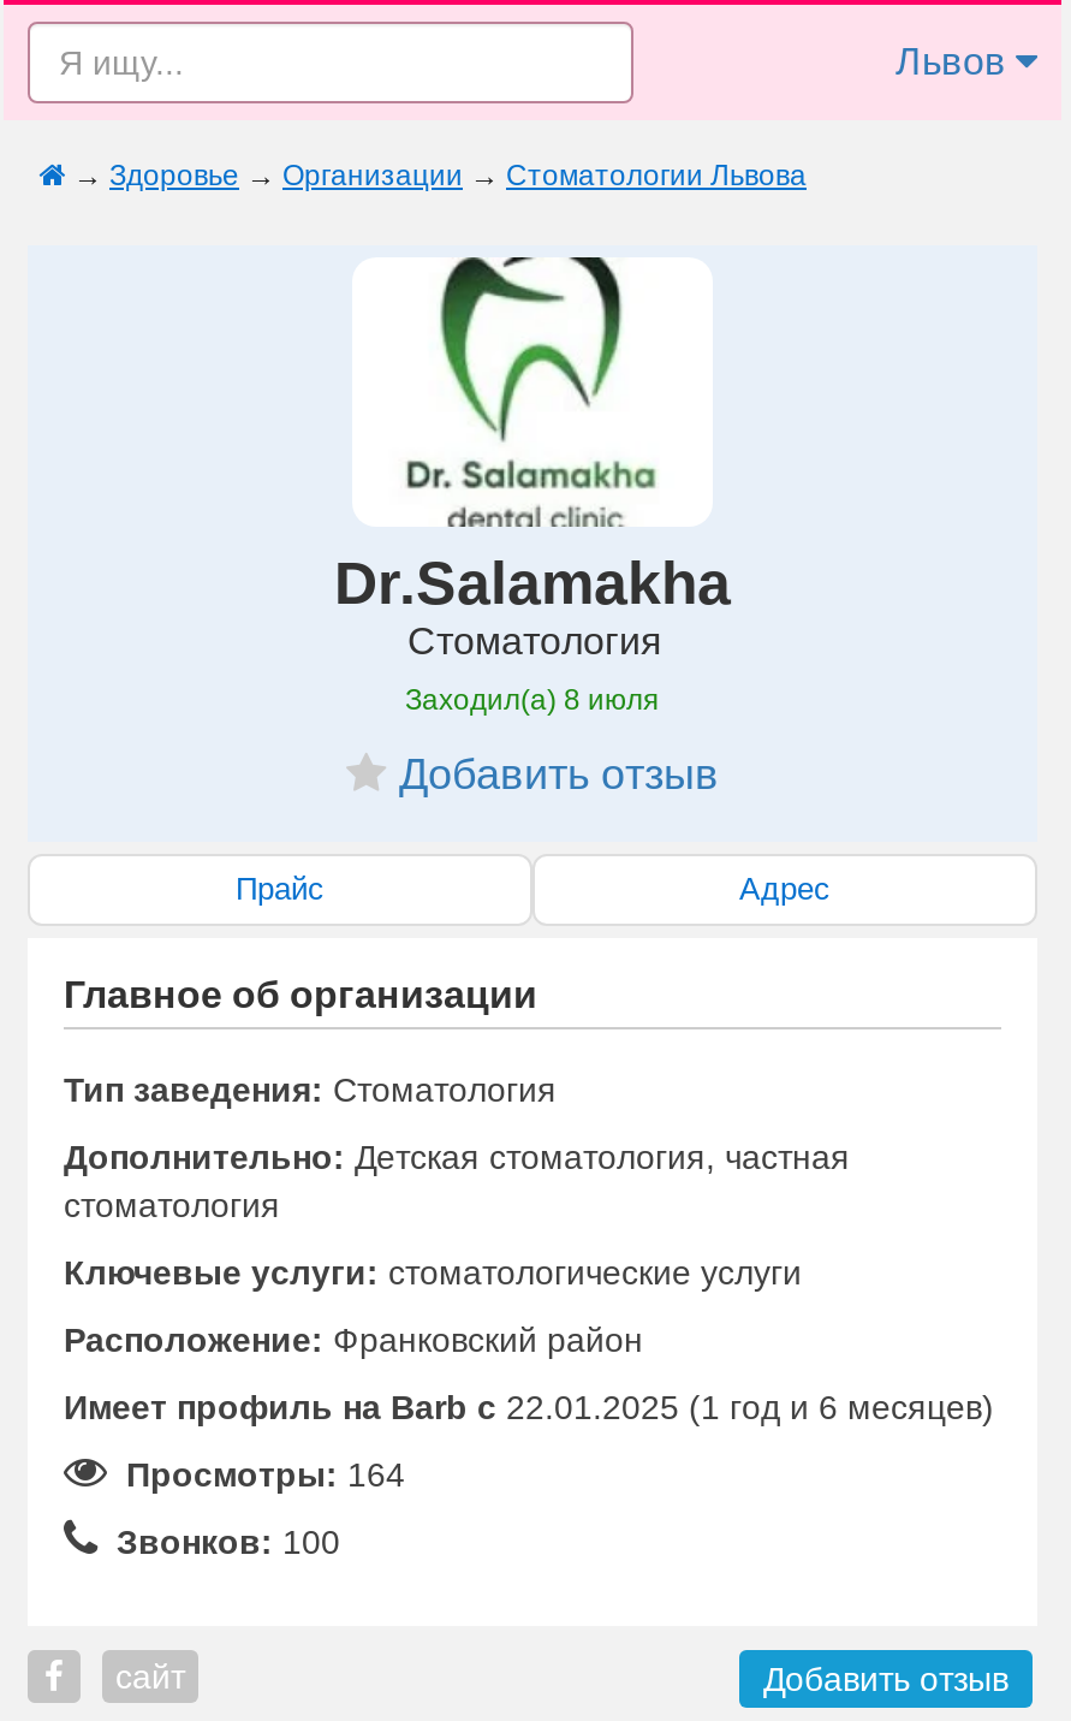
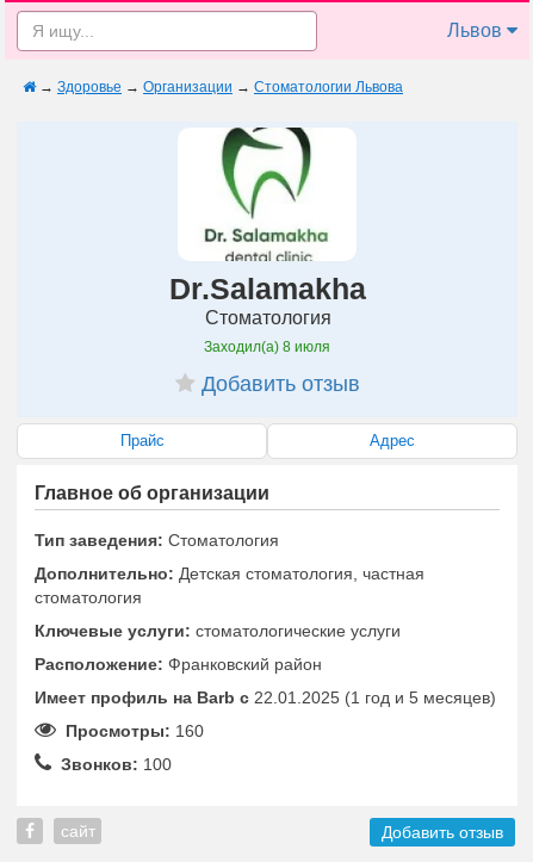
[64,1387,994,1426] Имеет профиль на Barb c 22.01.2025 (1 год и 6 месяцев) -> [35,688,496,707] Имеет профиль на Barb c 22.01.2025 (1 год и 5 месяцев)
[107,1454,405,1493] Просмотры: 164 -> [56,721,204,740] Просмотры: 160

